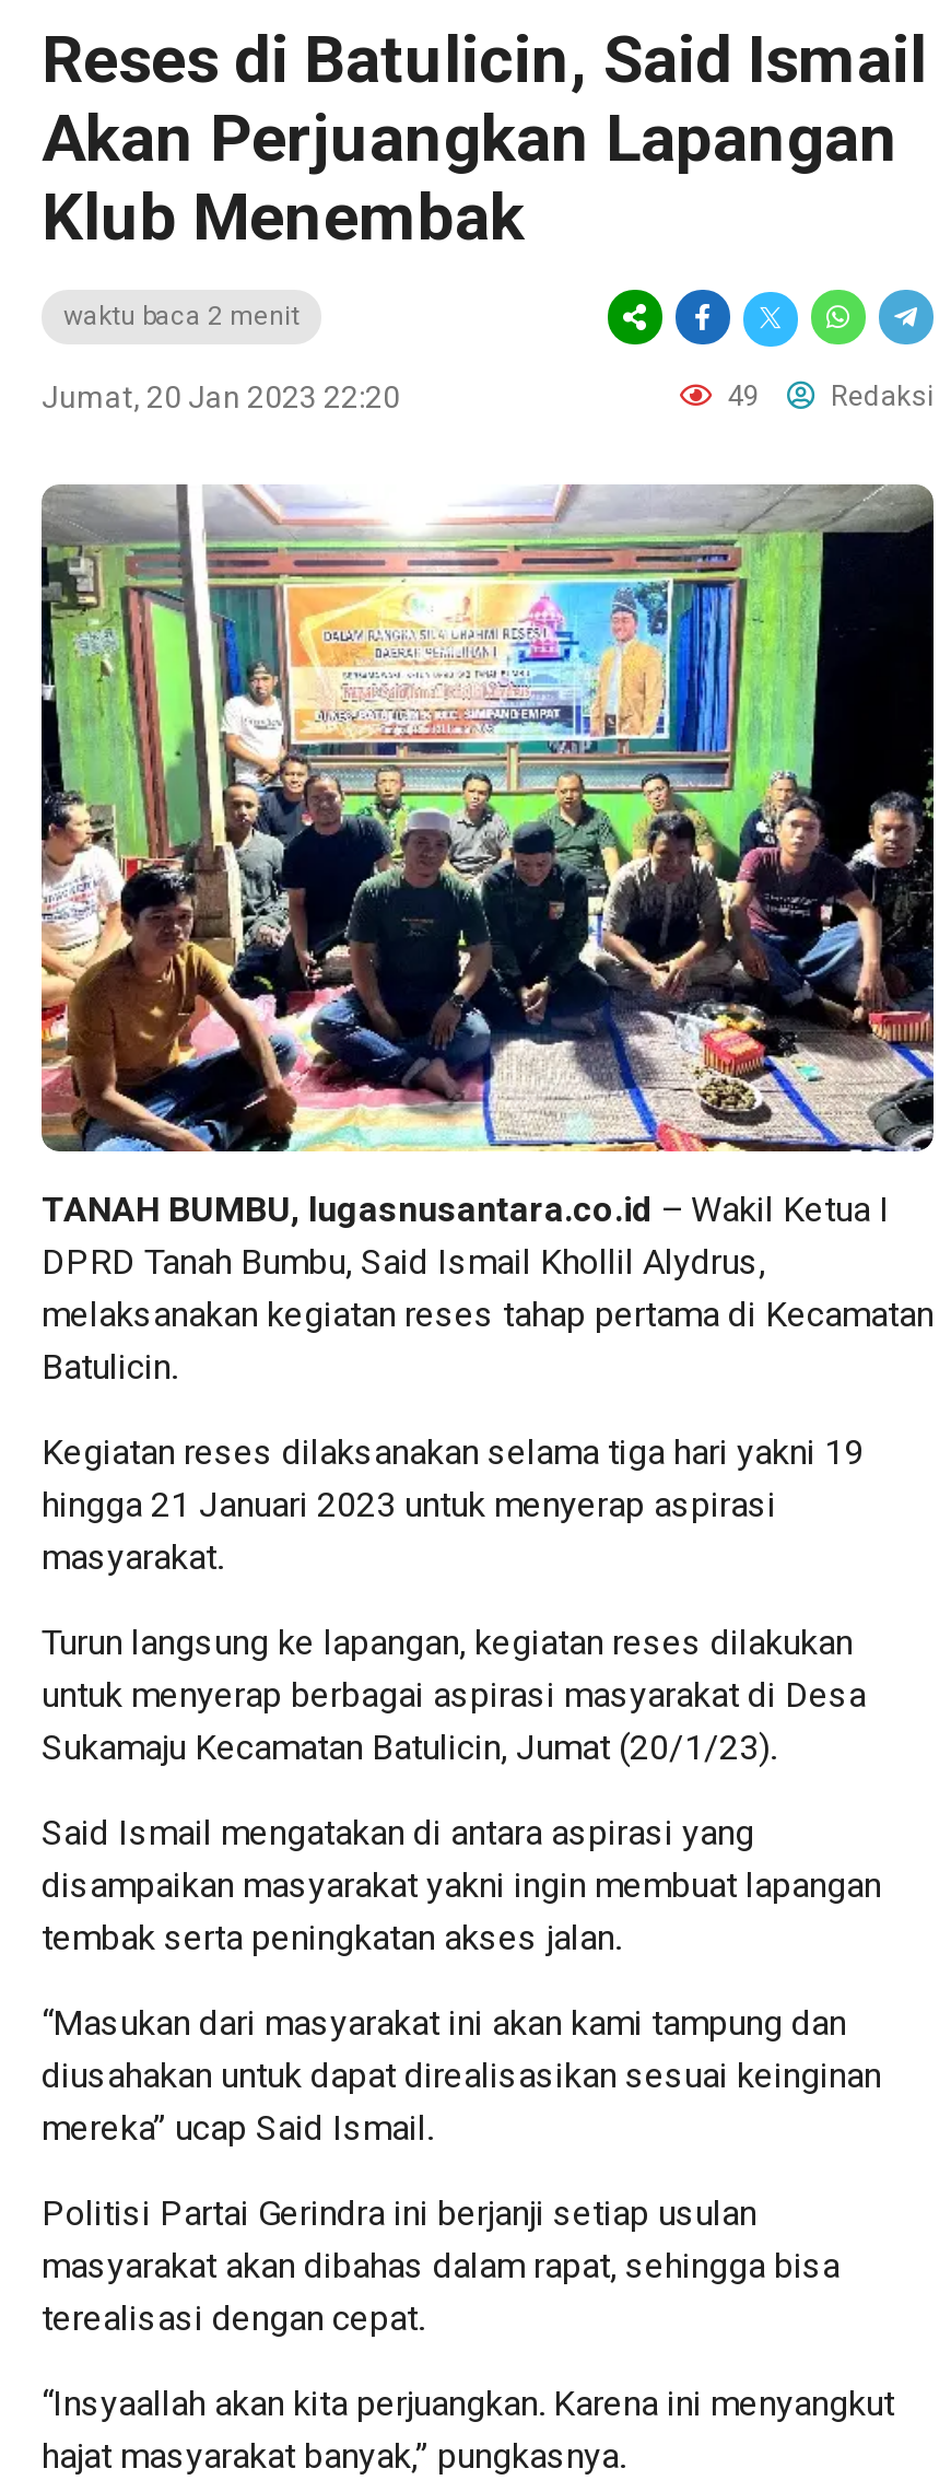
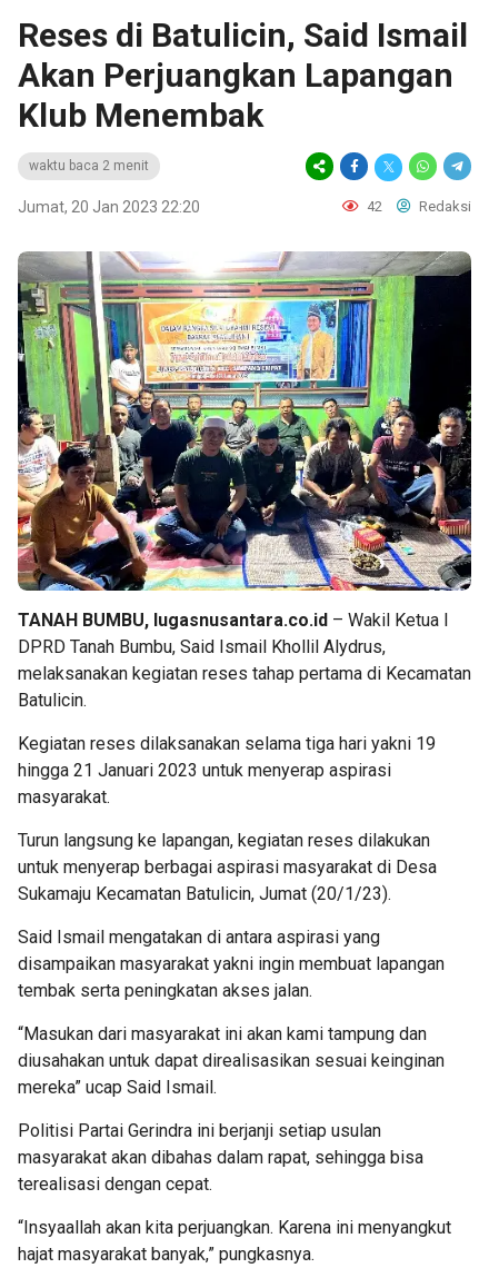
[721,378,934,411] 49 Redaksi -> [363,197,471,214] 42 Redaksi

